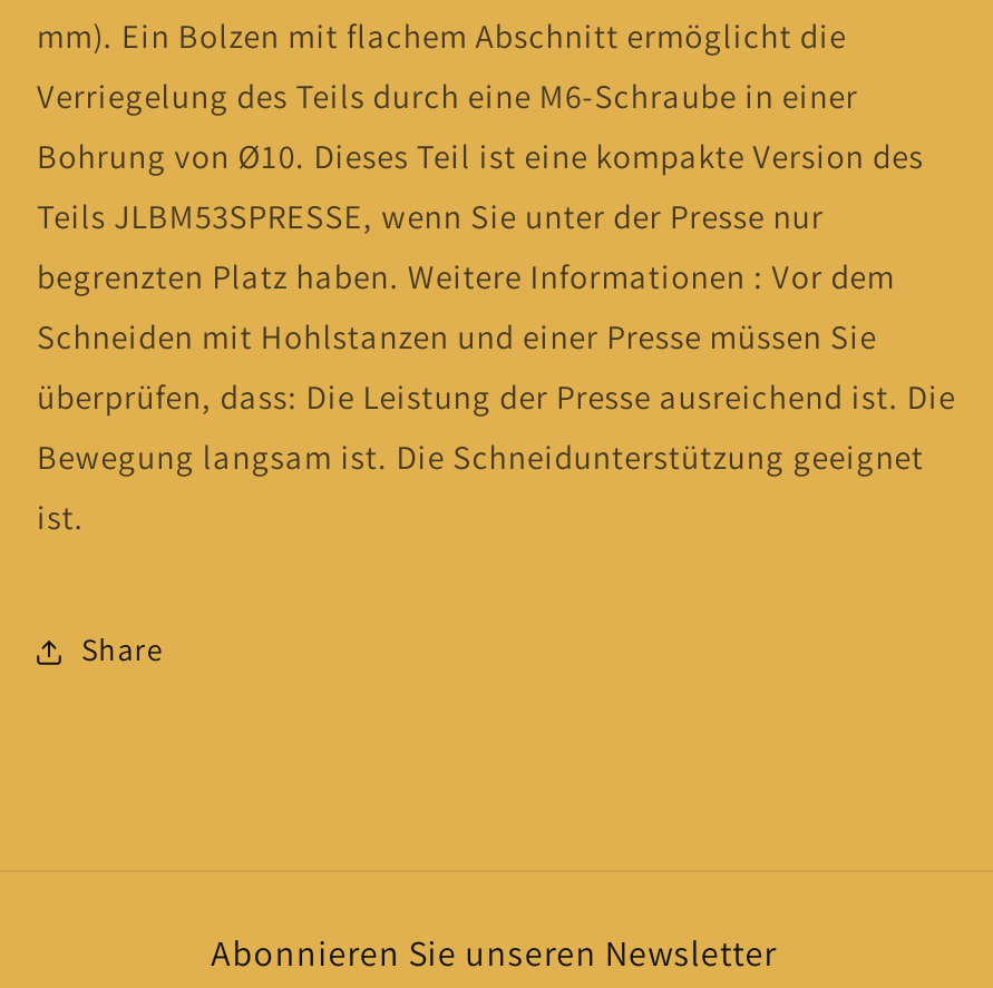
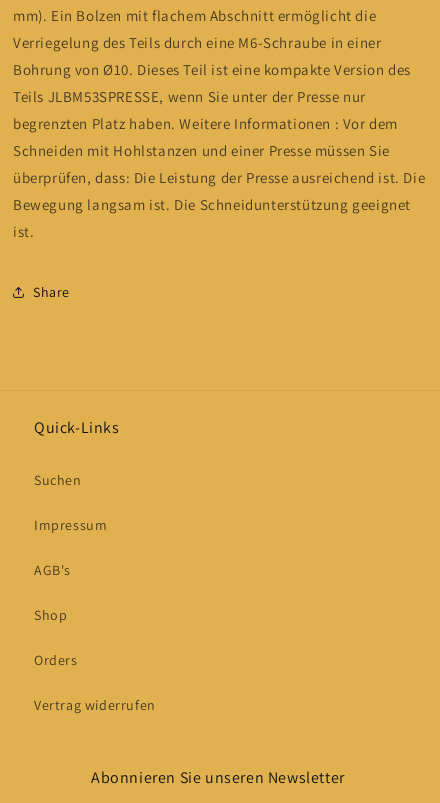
none -> [34,417,156,714] Quick-Links | Suchen | Impressum | AGB's | Shop | Orders | Vertrag widerrufen

